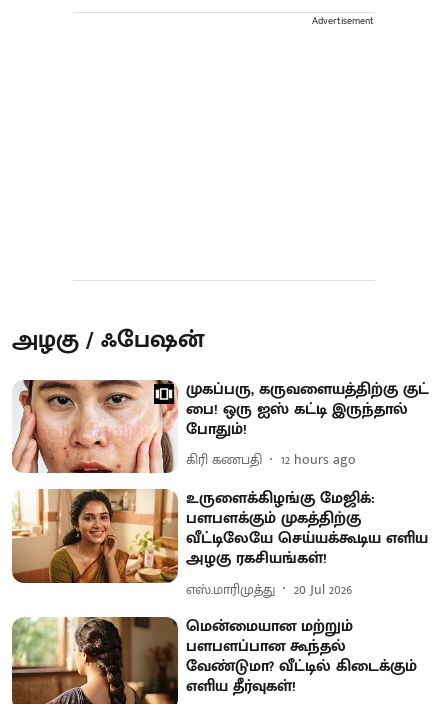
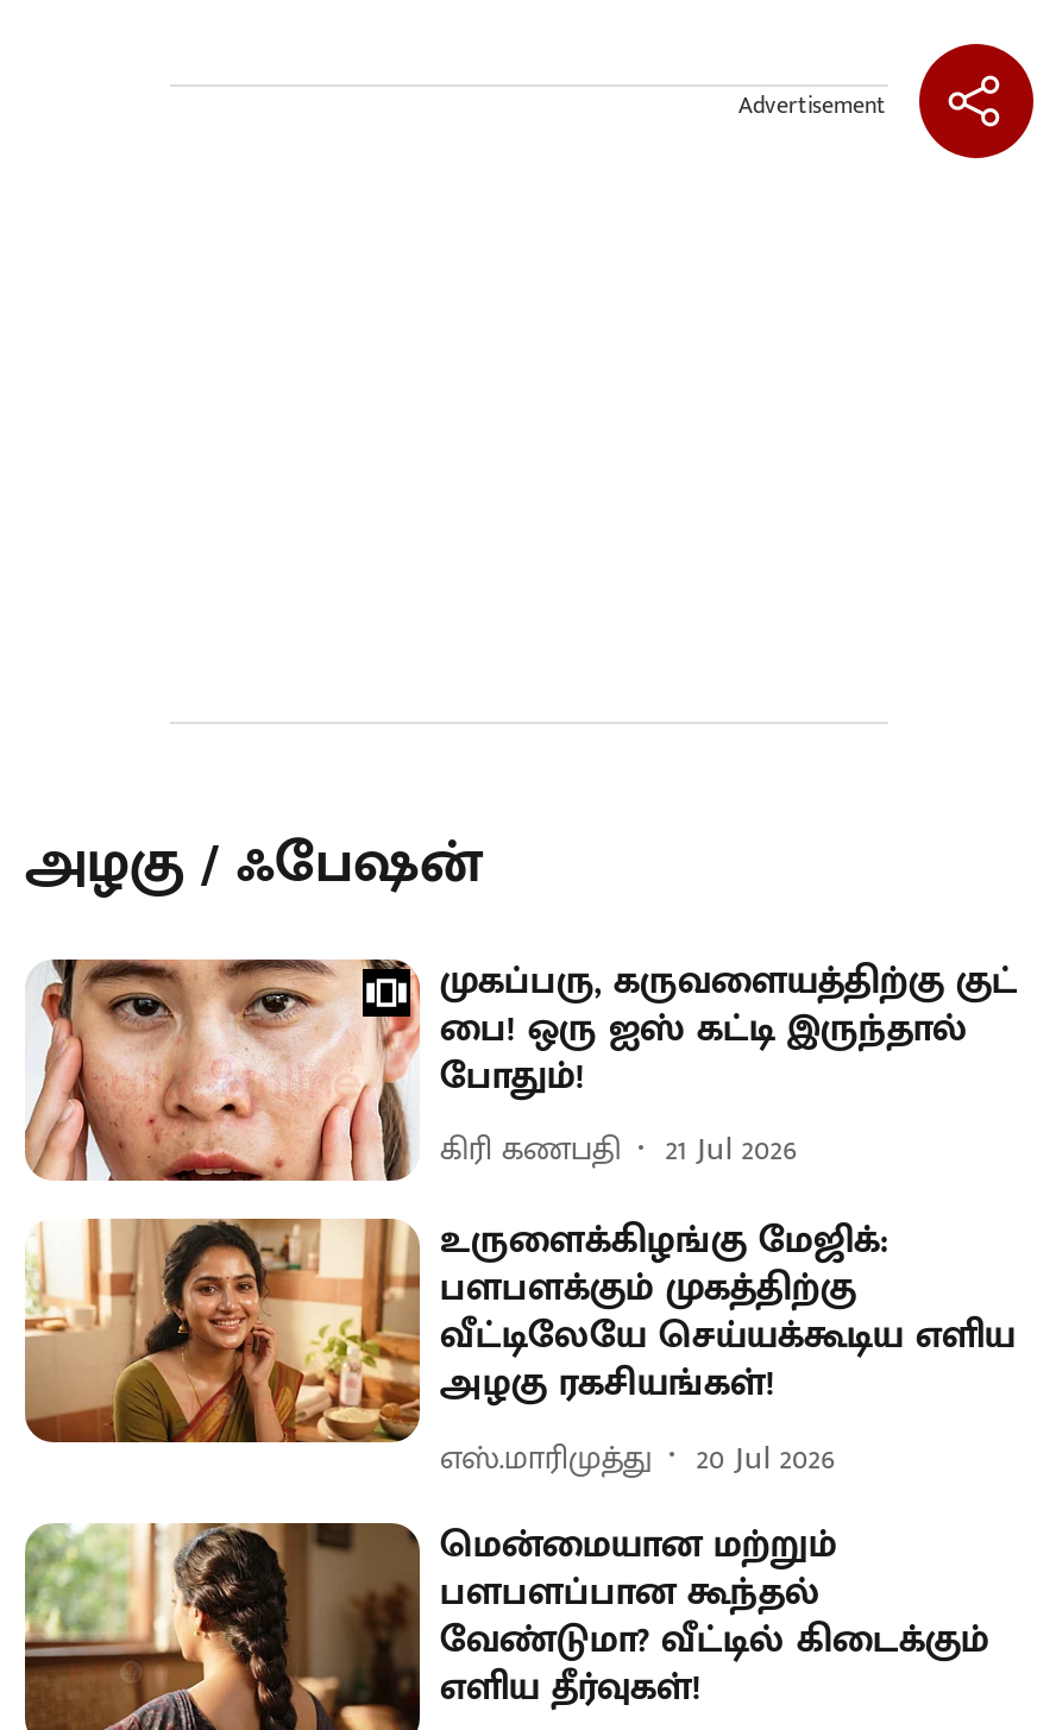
none -> [917,42,1036,161] [image]
[186,448,356,471] கிரி கணபதி 12 hours ago -> [440,1121,797,1176] கிரி கணபதி 21 Jul 2026

